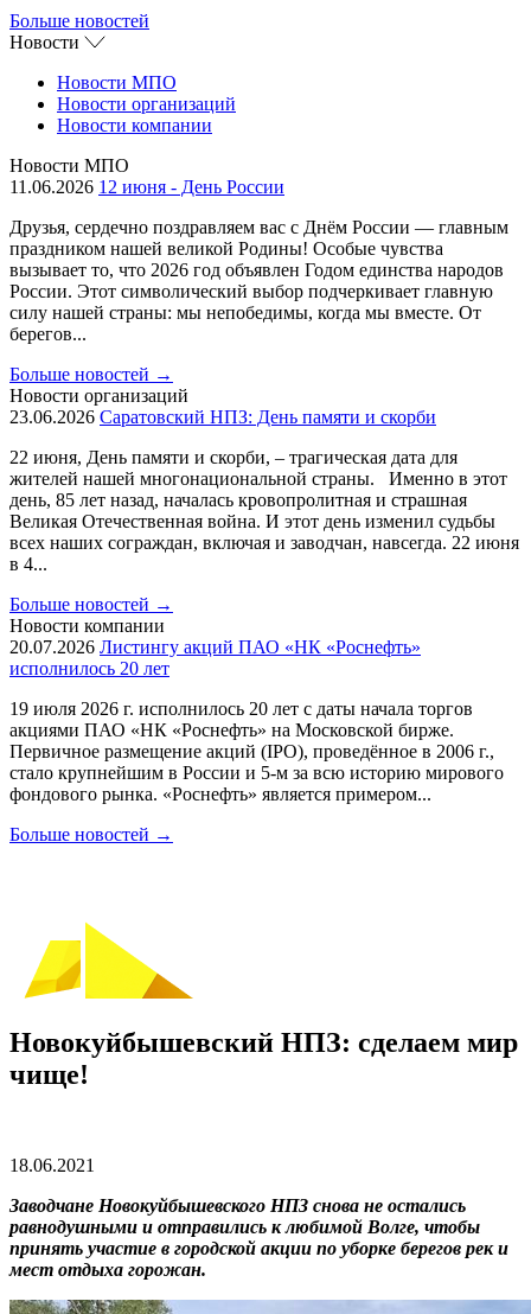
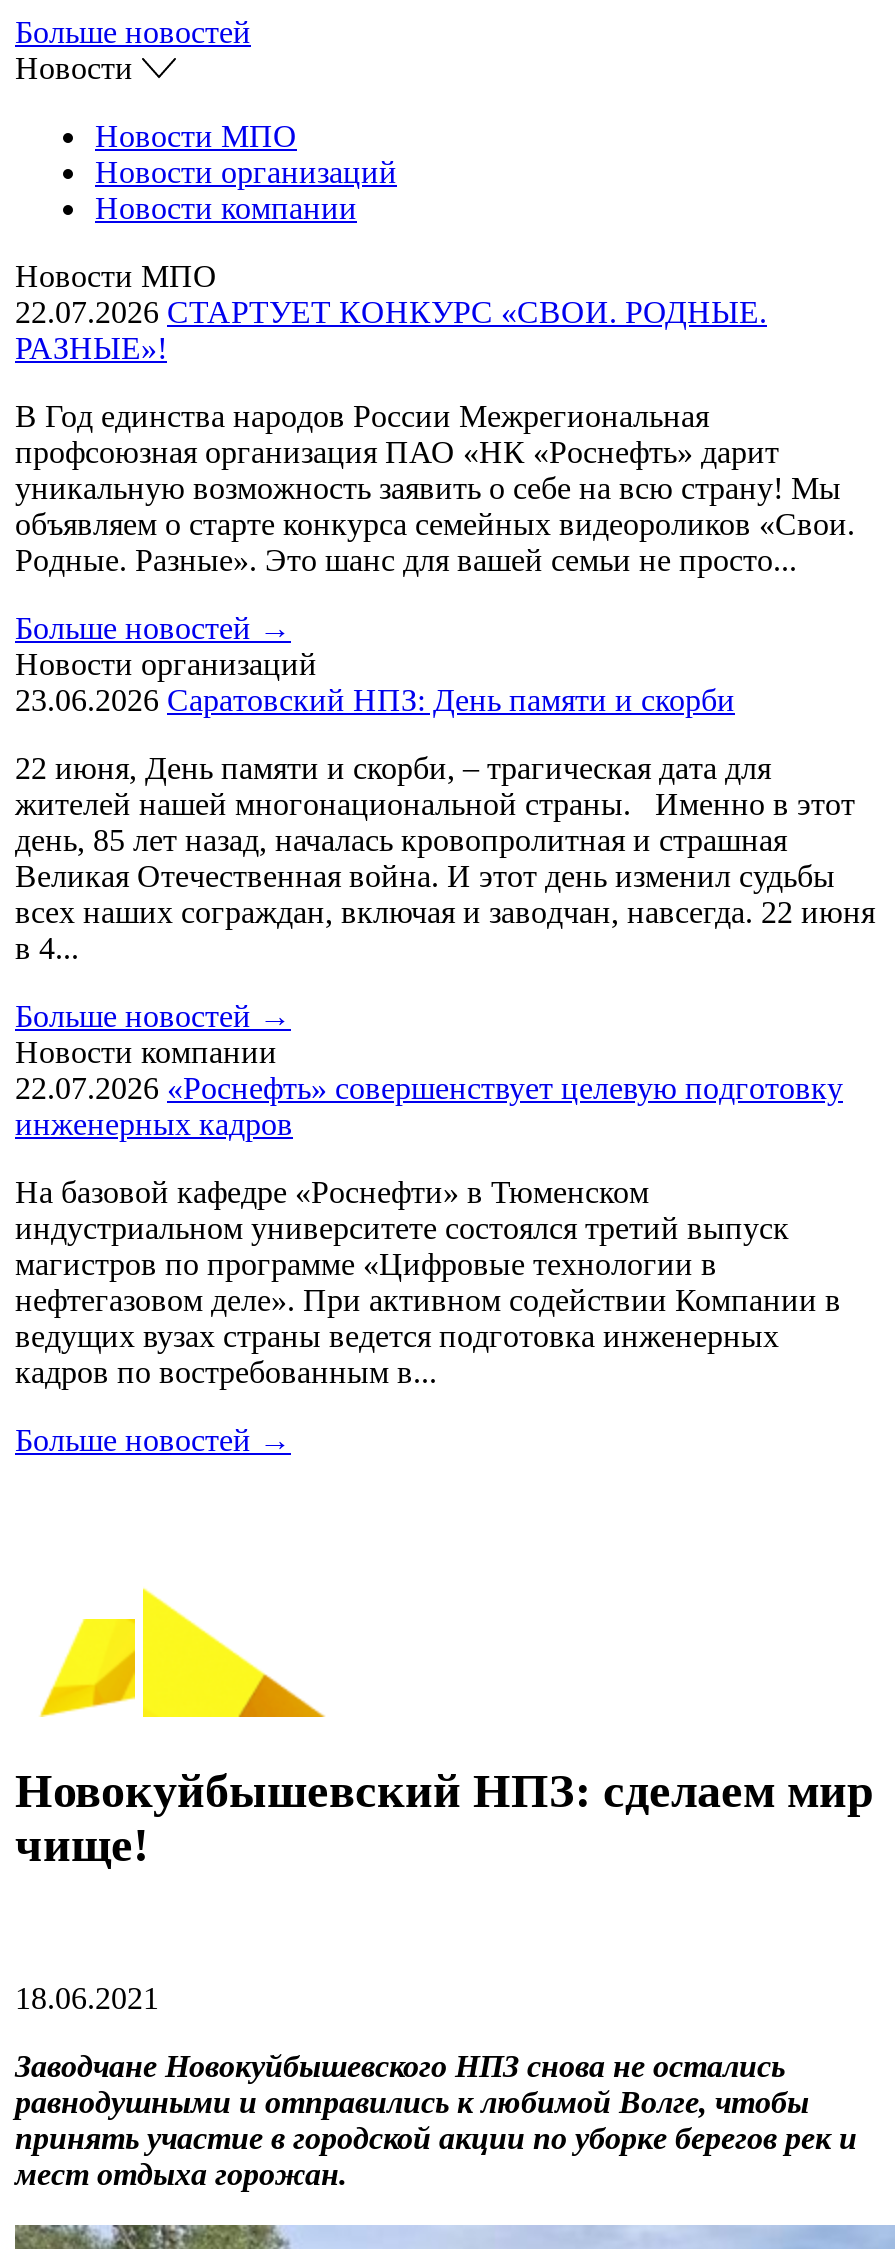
[9,177,284,197] 11.06.2026 12 июня - День России -> [15,295,767,365] 22.07.2026 СТАРТУЕТ КОНКУРС «СВОИ. РОДНЫЕ. | РАЗНЫЕ»!
[9,217,508,344] Друзья, сердечно поздравляем вас с Днём России — главным | праздником нашей великой Родины! Особые чувства | вызывает то, что 2026 год объявлен Годом единства народов | России. Этот символический выбор подчеркивает главную | силу нашей страны: мы непобедимы, когда мы вместе. От | берегов... -> [15,399,855,577] В Год единства народов России Межрегиональная | профсоюзная организация ПАО «НК «Роснефть» дарит | уникальную возможность заявить о себе на всю страну! Мы | объявляем о старте конкурса семейных видеороликов «Свои. | Родные. Разные». Это шанс для вашей семьи не просто...
[9,637,421,678] 20.07.2026 Листингу акций ПАО «НК «Роснефть» | исполнилось 20 лет -> [15,1071,843,1141] 22.07.2026 «Роснефть» совершенствует целевую подготовку | инженерных кадров
[9,699,504,804] 19 июля 2026 г. исполнилось 20 лет с даты начала торгов | акциями ПАО «НК «Роснефть» на Московской бирже. | Первичное размещение акций (IPO), проведённое в 2006 г., | стало крупнейшим в России и 5-м за всю историю мирового | фондового рынка. «Роснефть» является примером... -> [15,1175,841,1389] На базовой кафедре «Роснефти» в Тюменском | индустриальном университете состоялся третий выпуск | магистров по программе «Цифровые технологии в | нефтегазовом деле». При активном содействии Компании в | ведущих вузах страны ведется подготовка инженерных | кадров по востребованным в...

